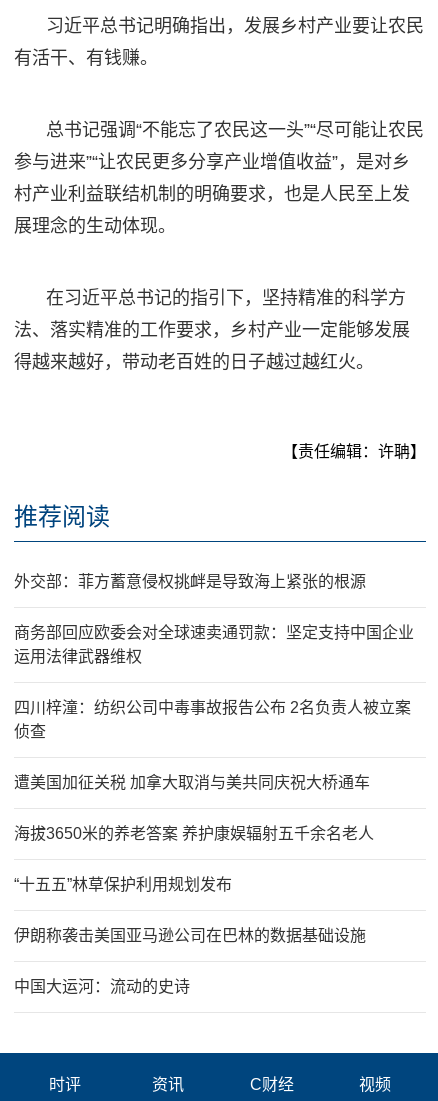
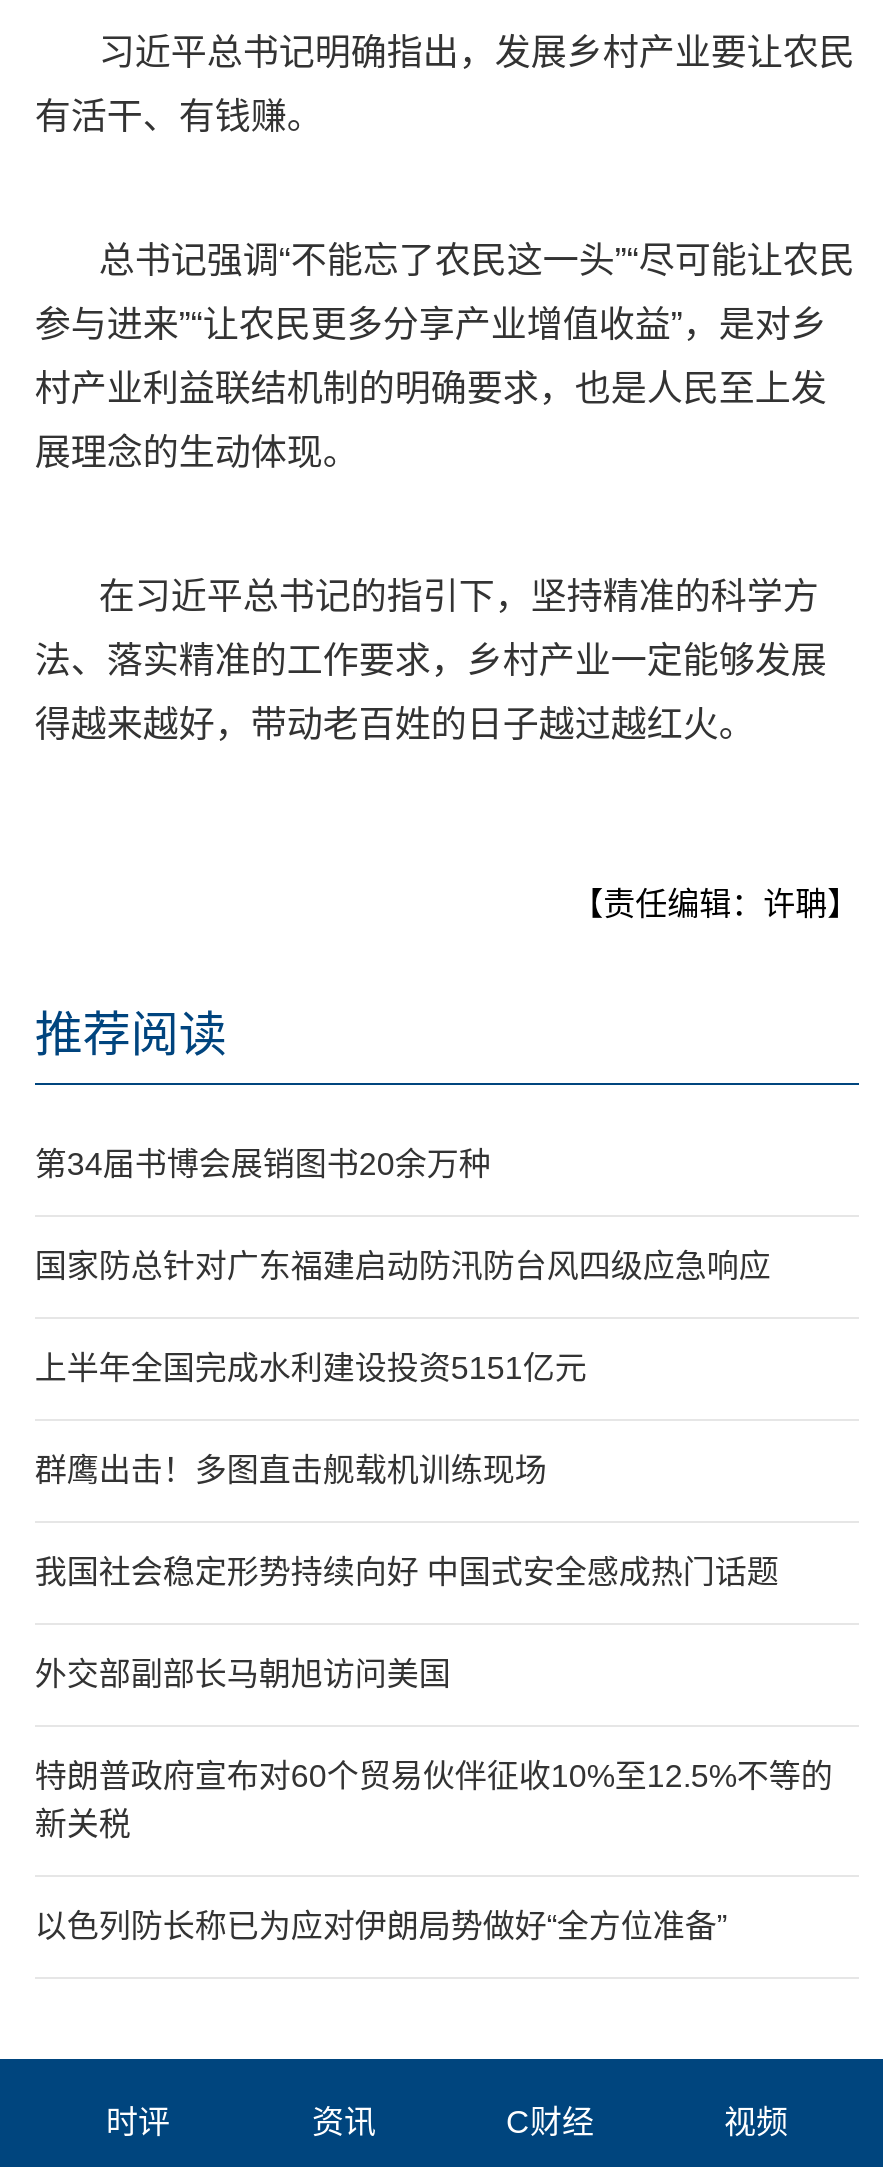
[14,573,366,590] 外交部：菲方蓄意侵权挑衅是导致海上紧张的根源 -> [35,1147,491,1181] 第34届书博会展销图书20余万种
[14,624,414,665] 商务部回应欧委会对全球速卖通罚款：坚定支持中国企业 | 运用法律武器维权 -> [35,1249,771,1283] 国家防总针对广东福建启动防汛防台风四级应急响应
[14,699,411,740] 四川梓潼：纺织公司中毒事故报告公布 2名负责人被立案 | 侦查 -> [35,1351,587,1385] 上半年全国完成水利建设投资5151亿元
[14,774,370,791] 遭美国加征关税 加拿大取消与美共同庆祝大桥通车 -> [35,1453,547,1487] 群鹰出击！多图直击舰载机训练现场
[14,825,374,842] 海拔3650米的养老答案 养护康娱辐射五千余名老人 -> [35,1555,779,1589] 我国社会稳定形势持续向好 中国式安全感成热门话题
[14,876,232,893] “十五五”林草保护利用规划发布 -> [35,1657,451,1691] 外交部副部长马朝旭访问美国
[14,927,366,944] 伊朗称袭击美国亚马逊公司在巴林的数据基础设施 -> [35,1759,833,1841] 特朗普政府宣布对60个贸易伙伴征收10%至12.5%不等的 | 新关税
[14,978,190,995] 中国大运河：流动的史诗 -> [35,1909,727,1943] 以色列防长称已为应对伊朗局势做好“全方位准备”

